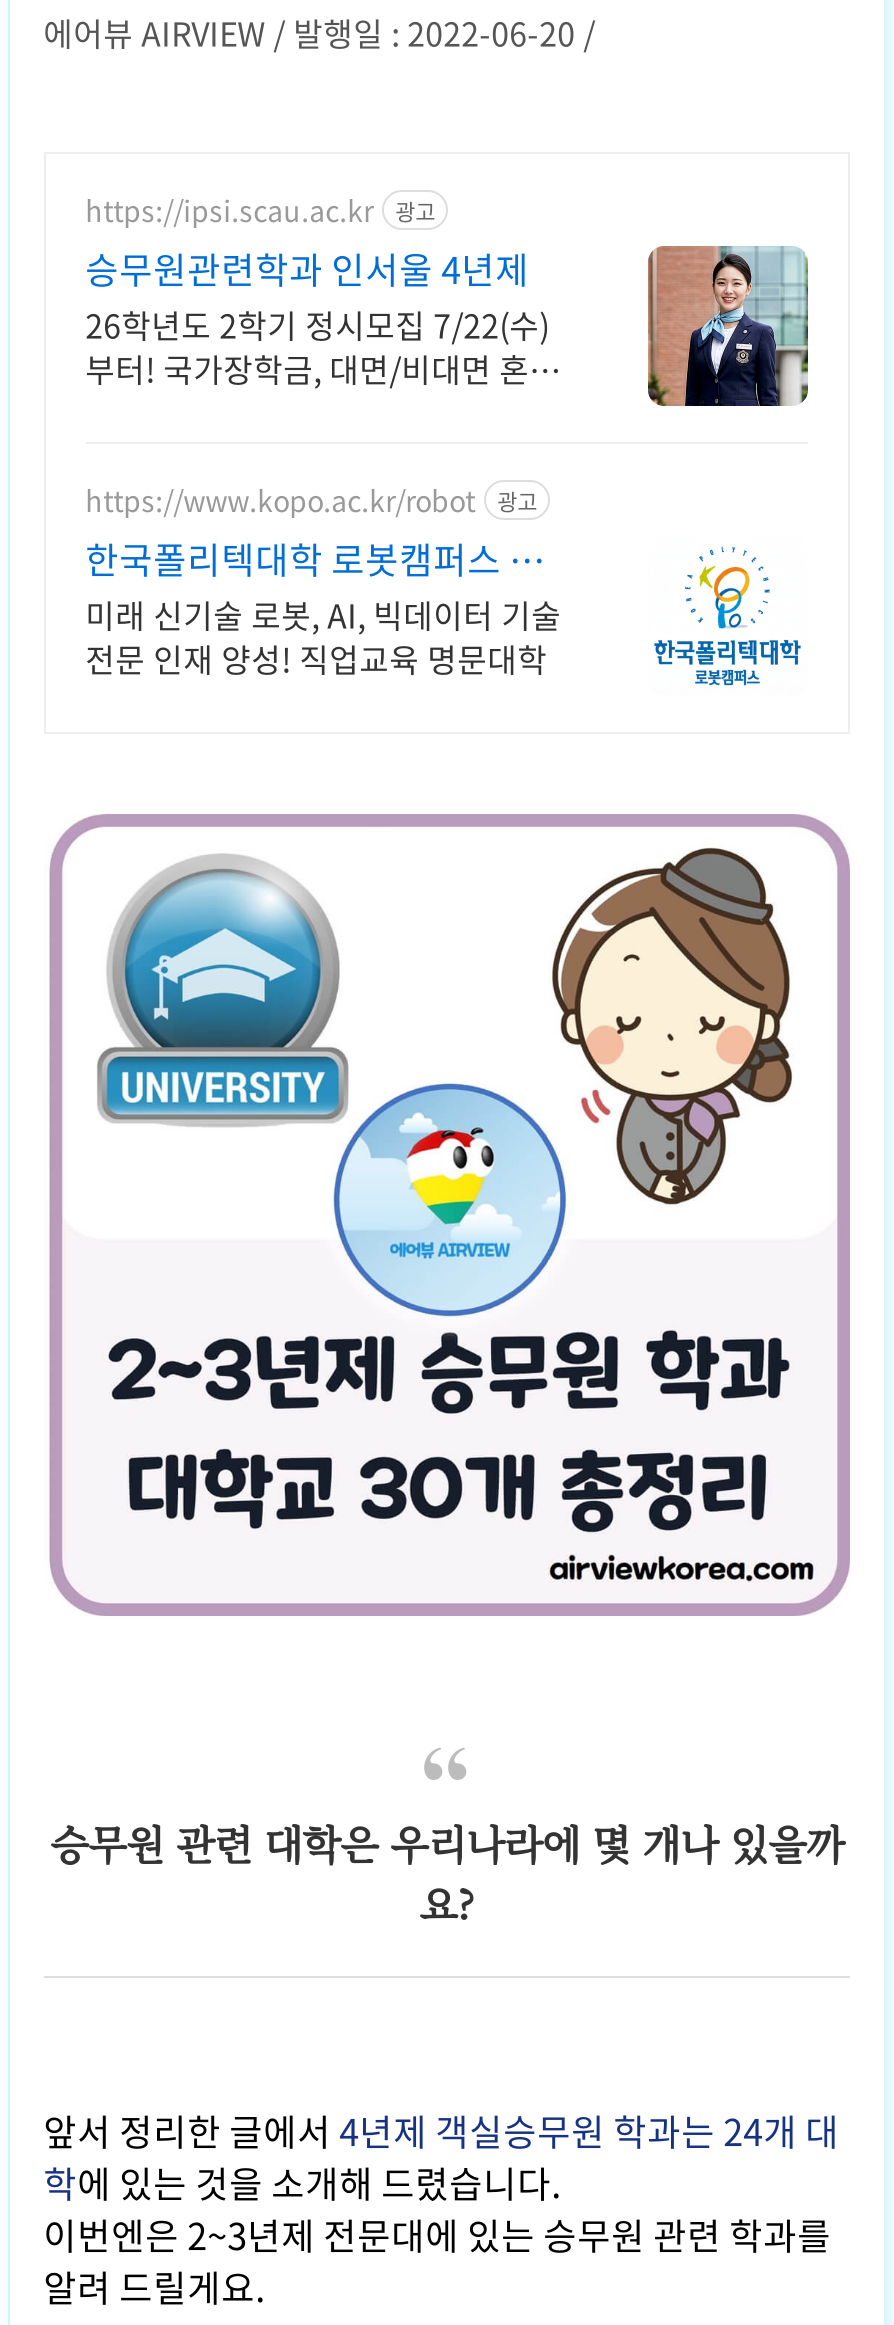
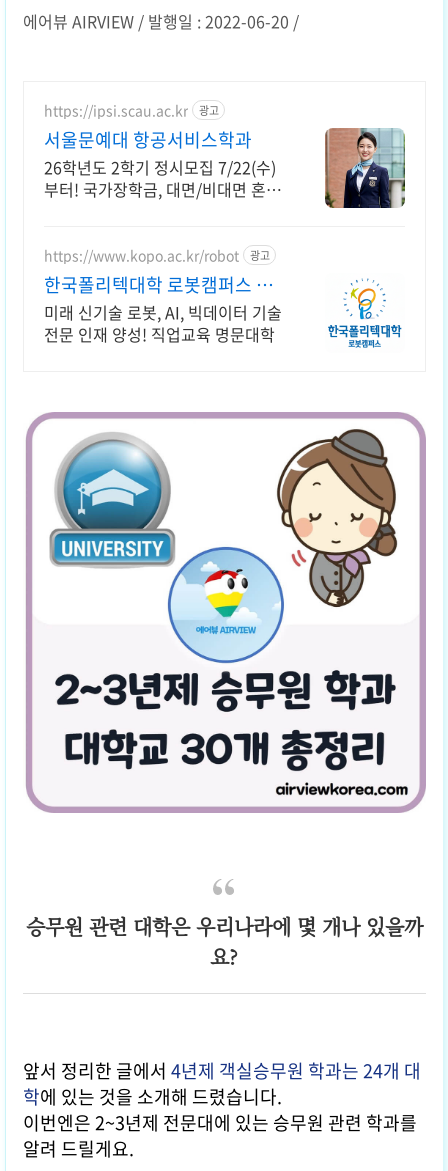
[85,243,529,297] 승무원관련학과 인서울 4년제 -> [44,126,252,153] 서울문예대 항공서비스학과

